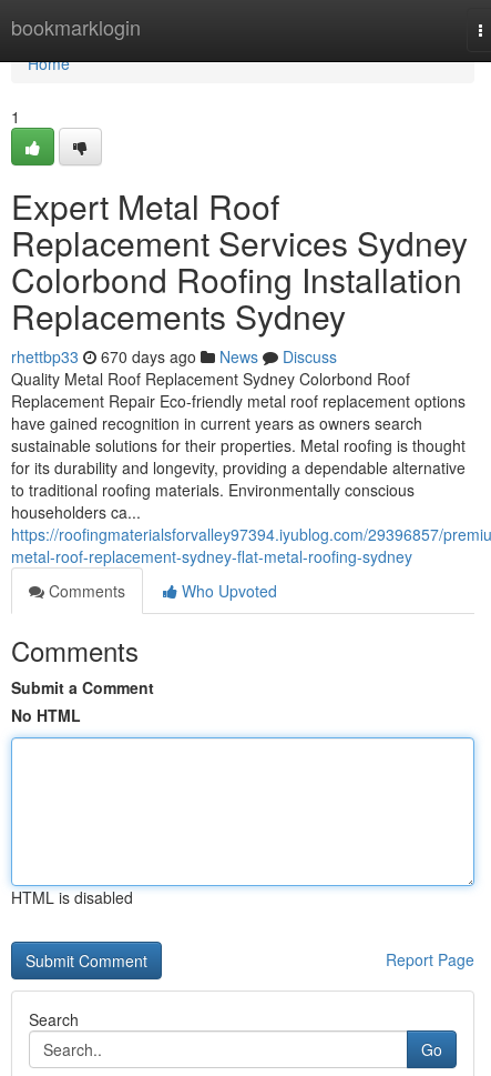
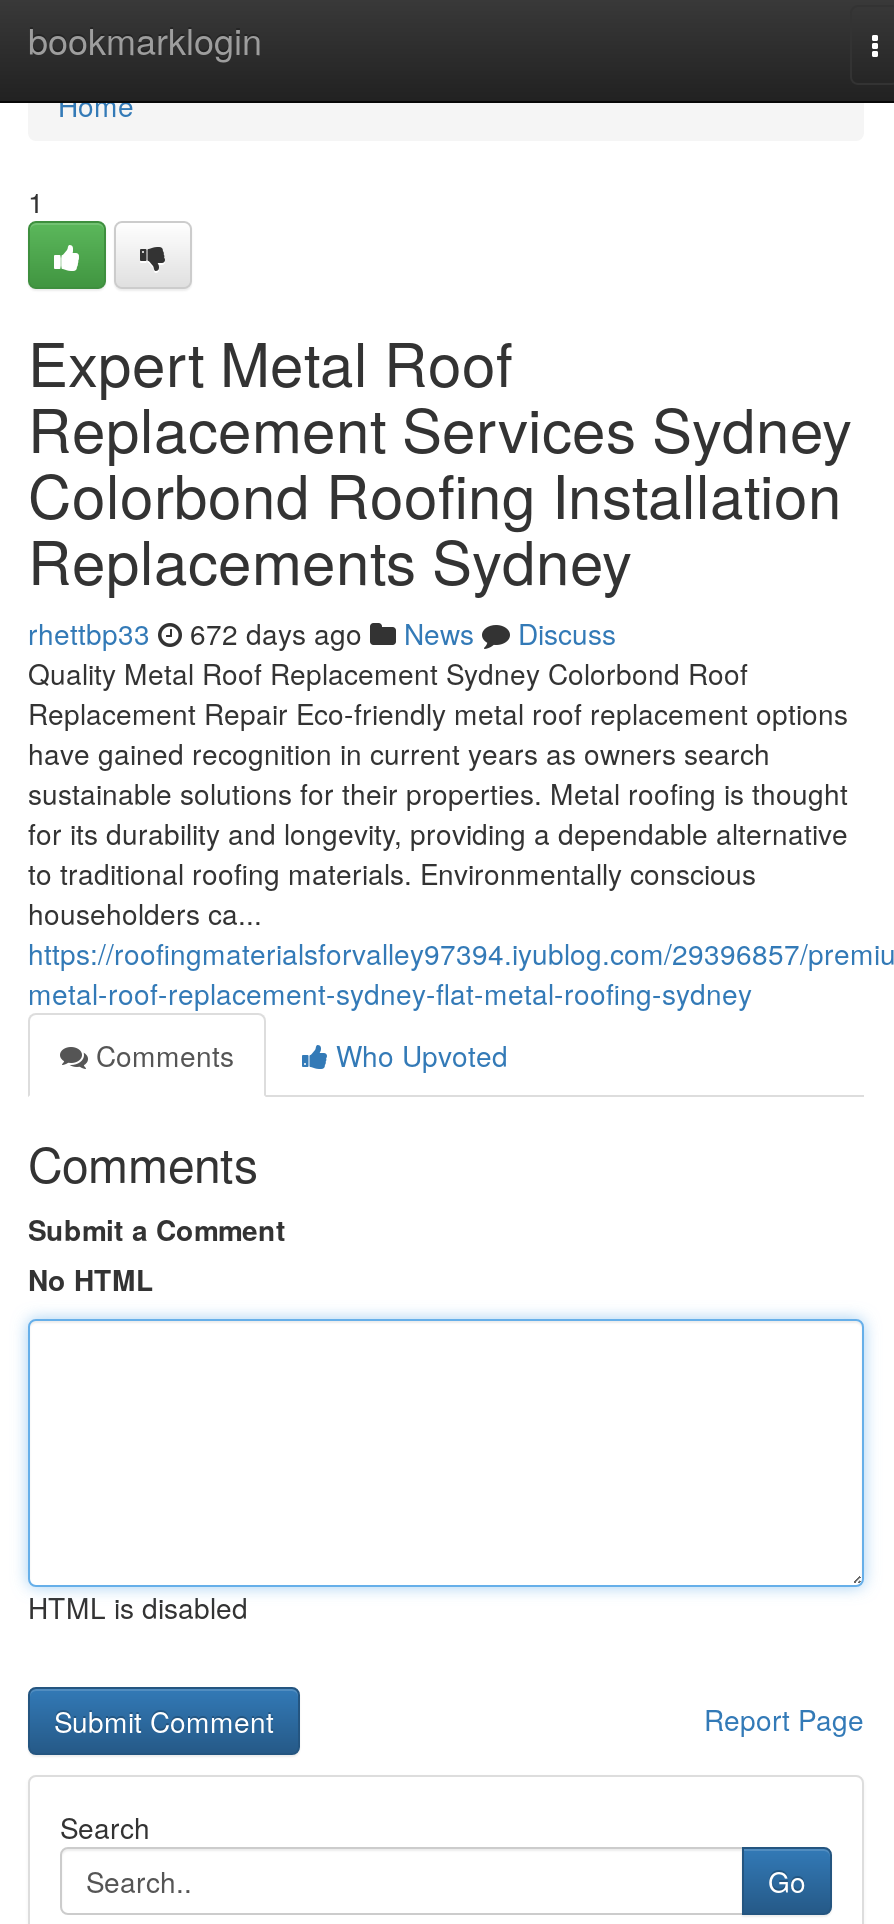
[11,345,337,368] rhettbp33 670 days ago News Discuss -> [28,613,616,653] rhettbp33 672 days ago News Discuss

